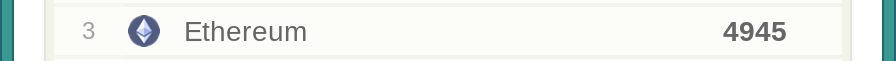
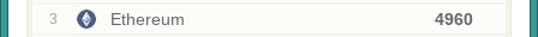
[723,15,787,47] 4945 -> [434,10,473,29] 4960

